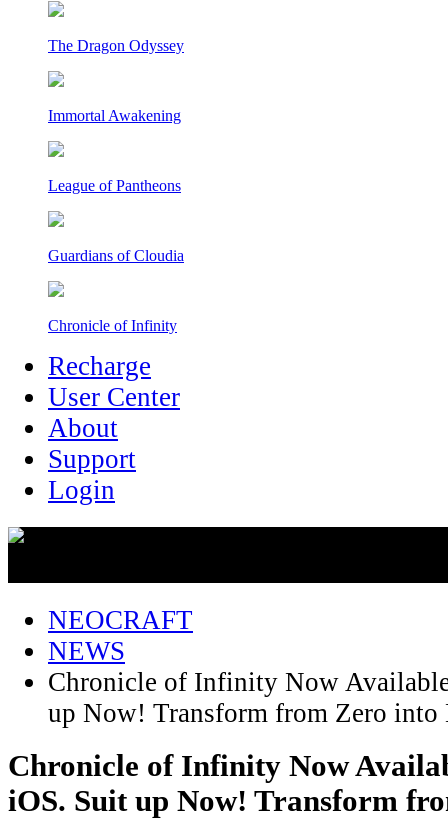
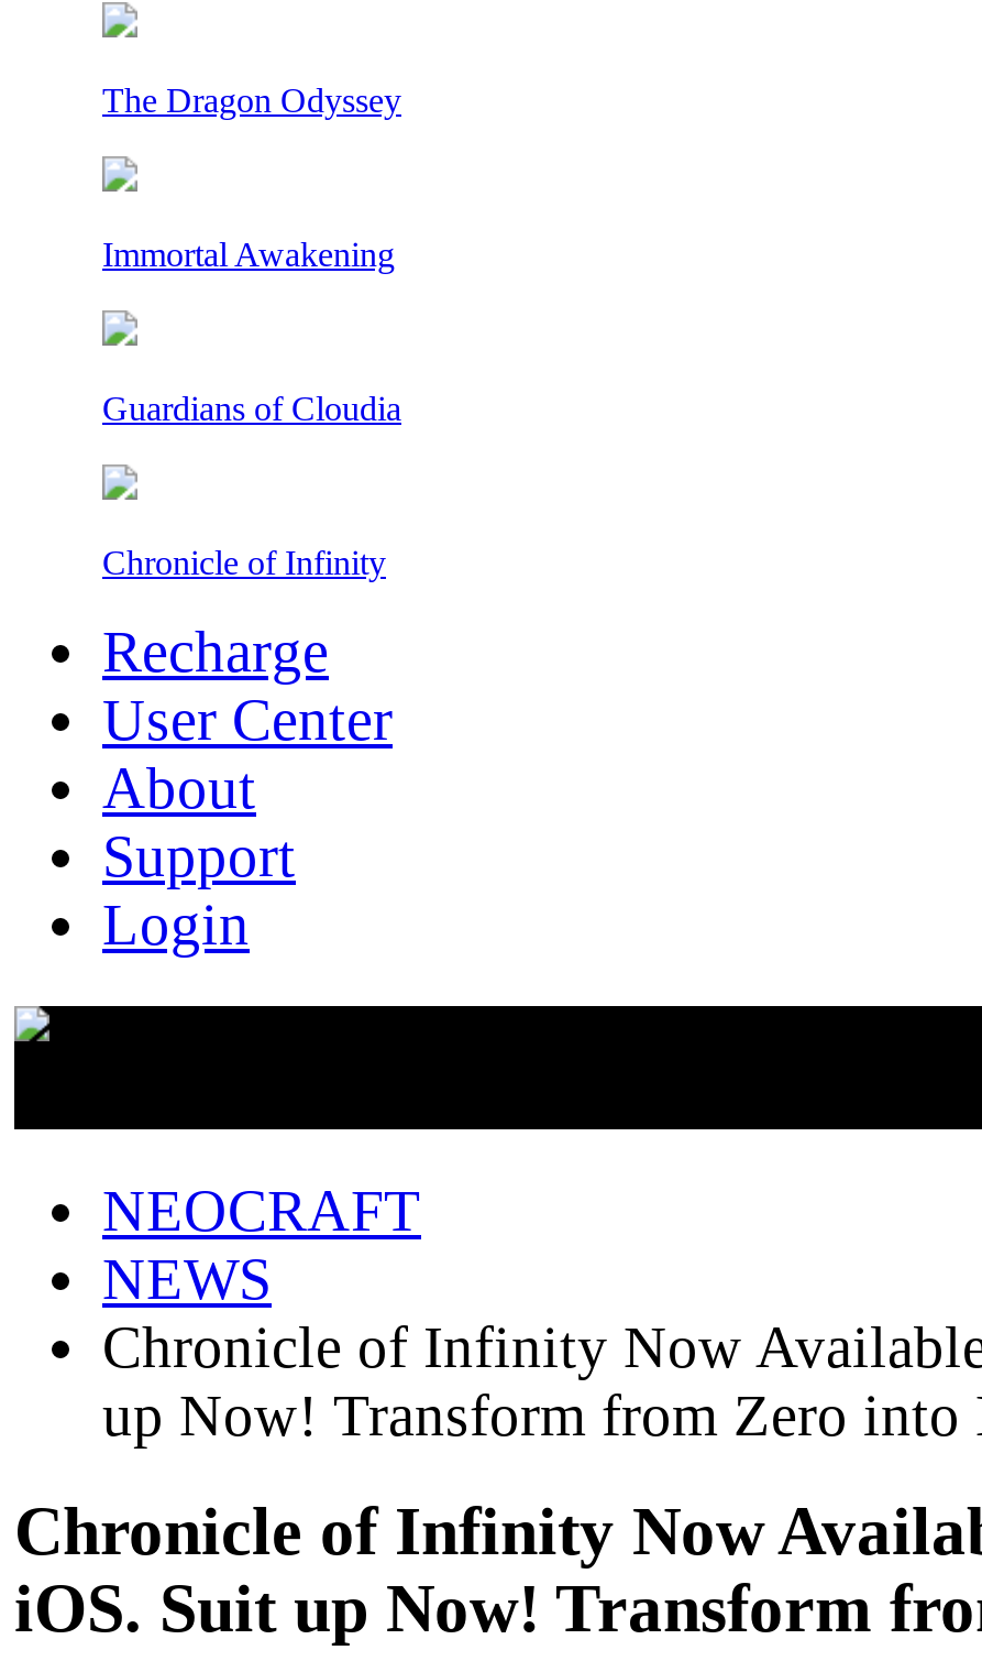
[48,177,181,194] League of Pantheons -> none

